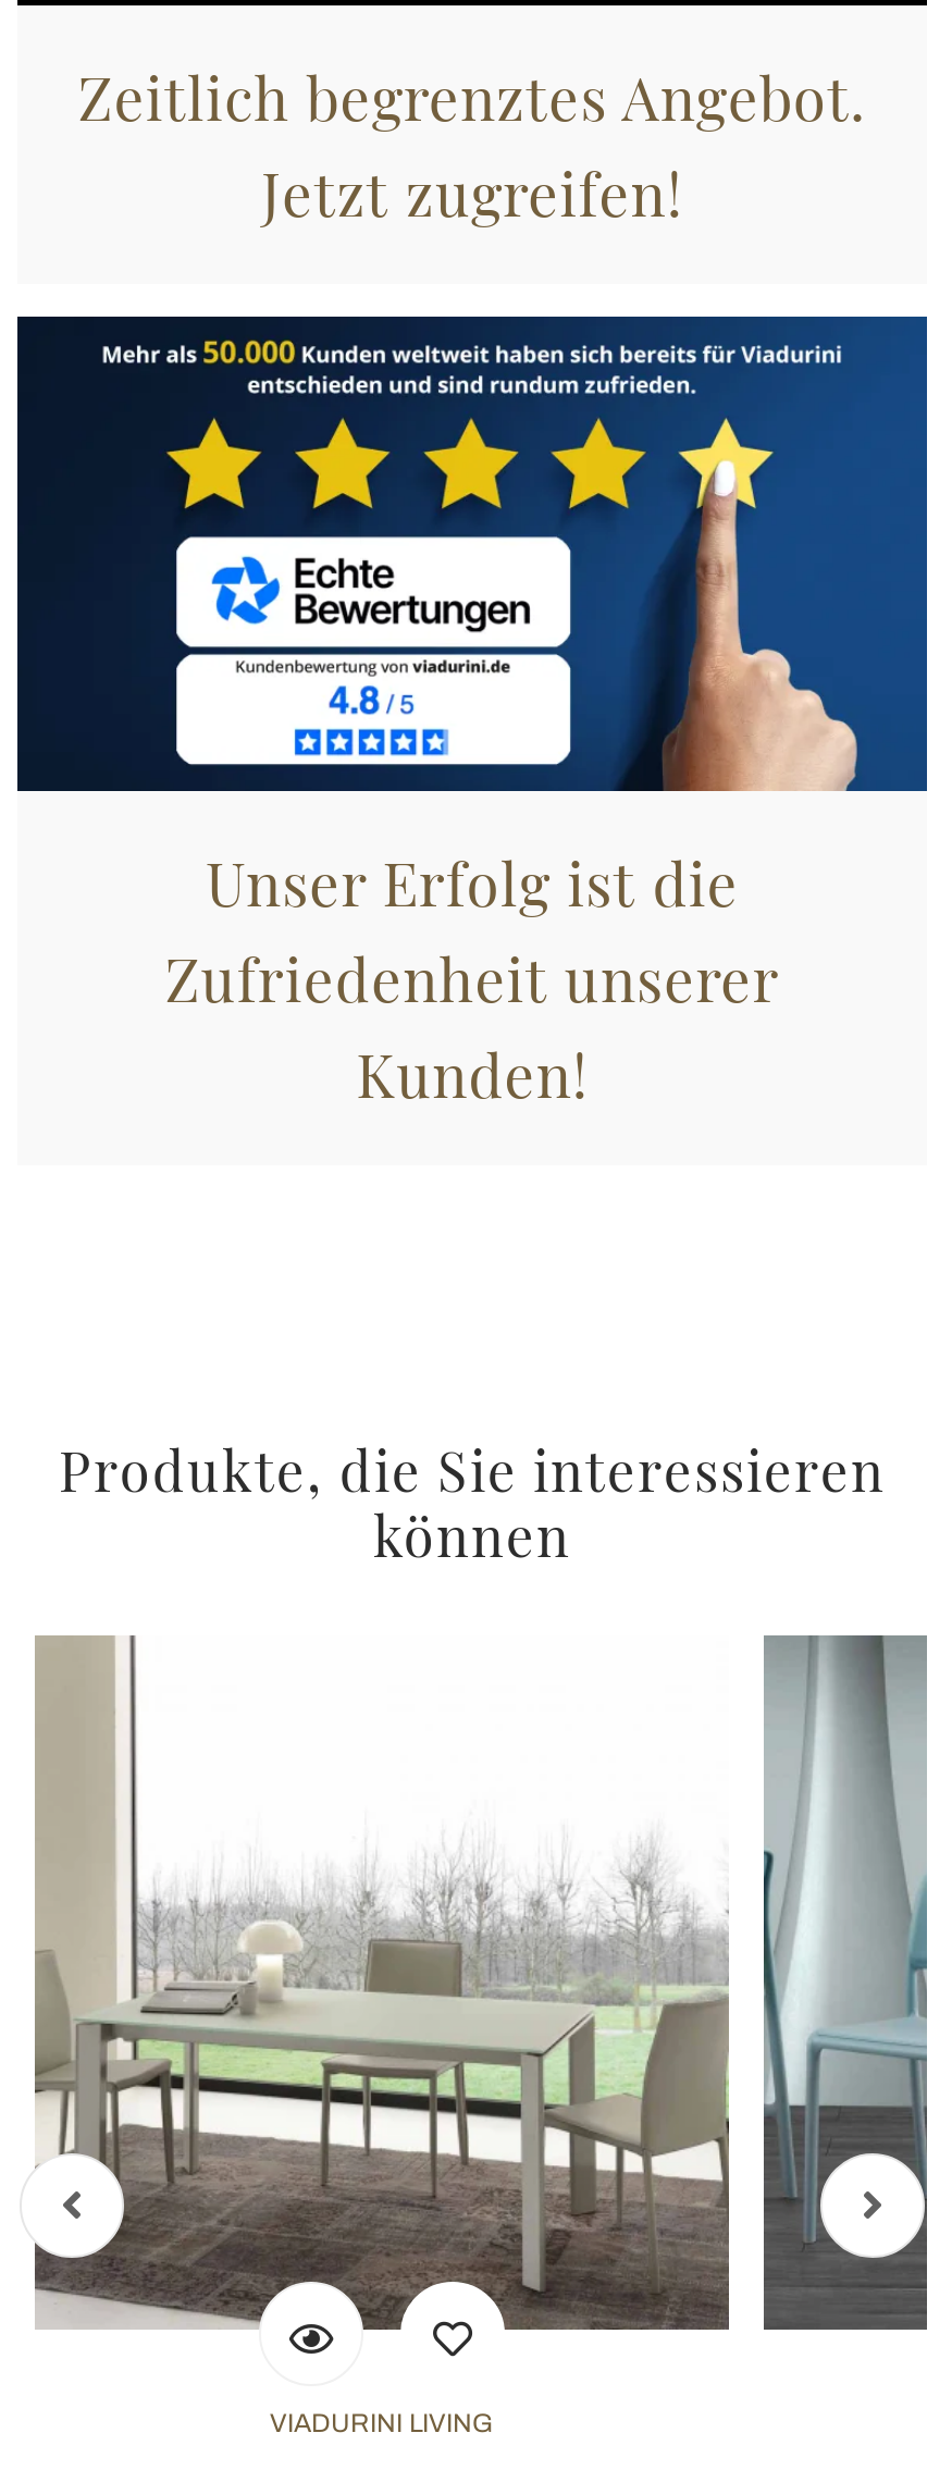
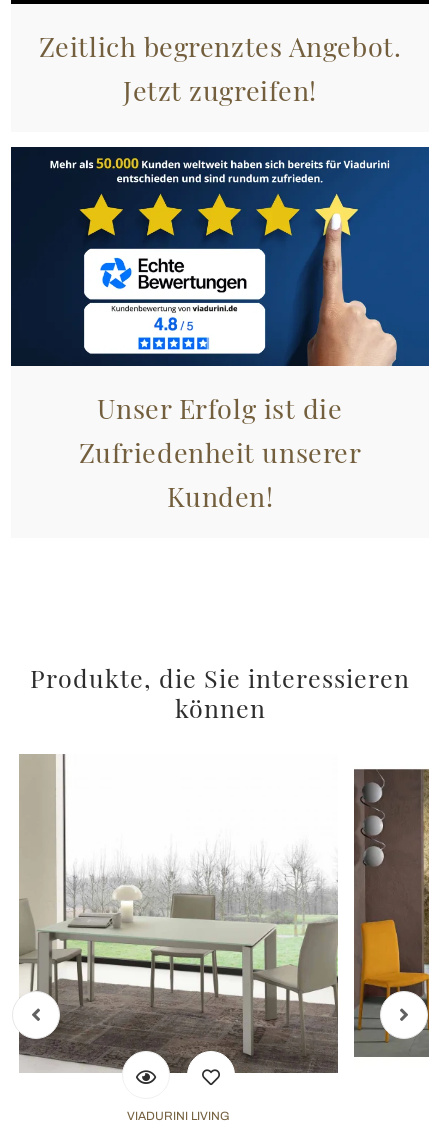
[762,1632,929,2333] [image] -> [354,753,430,1073] [image]

